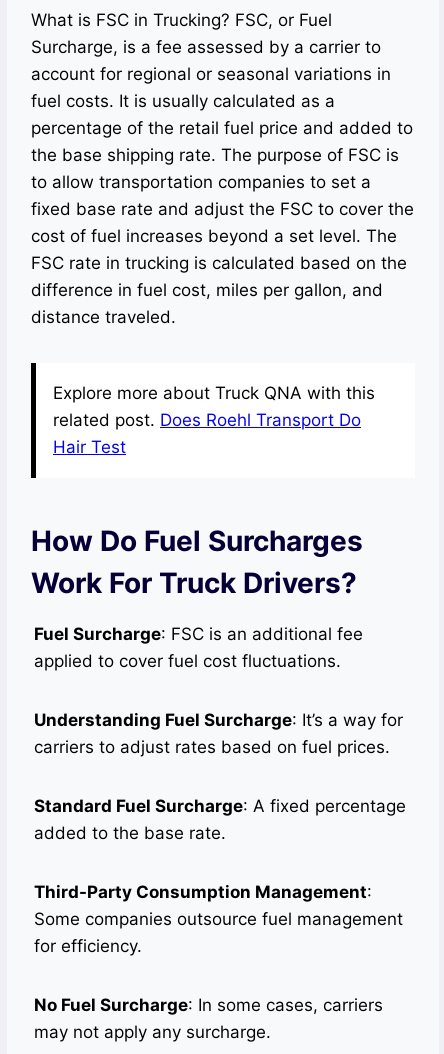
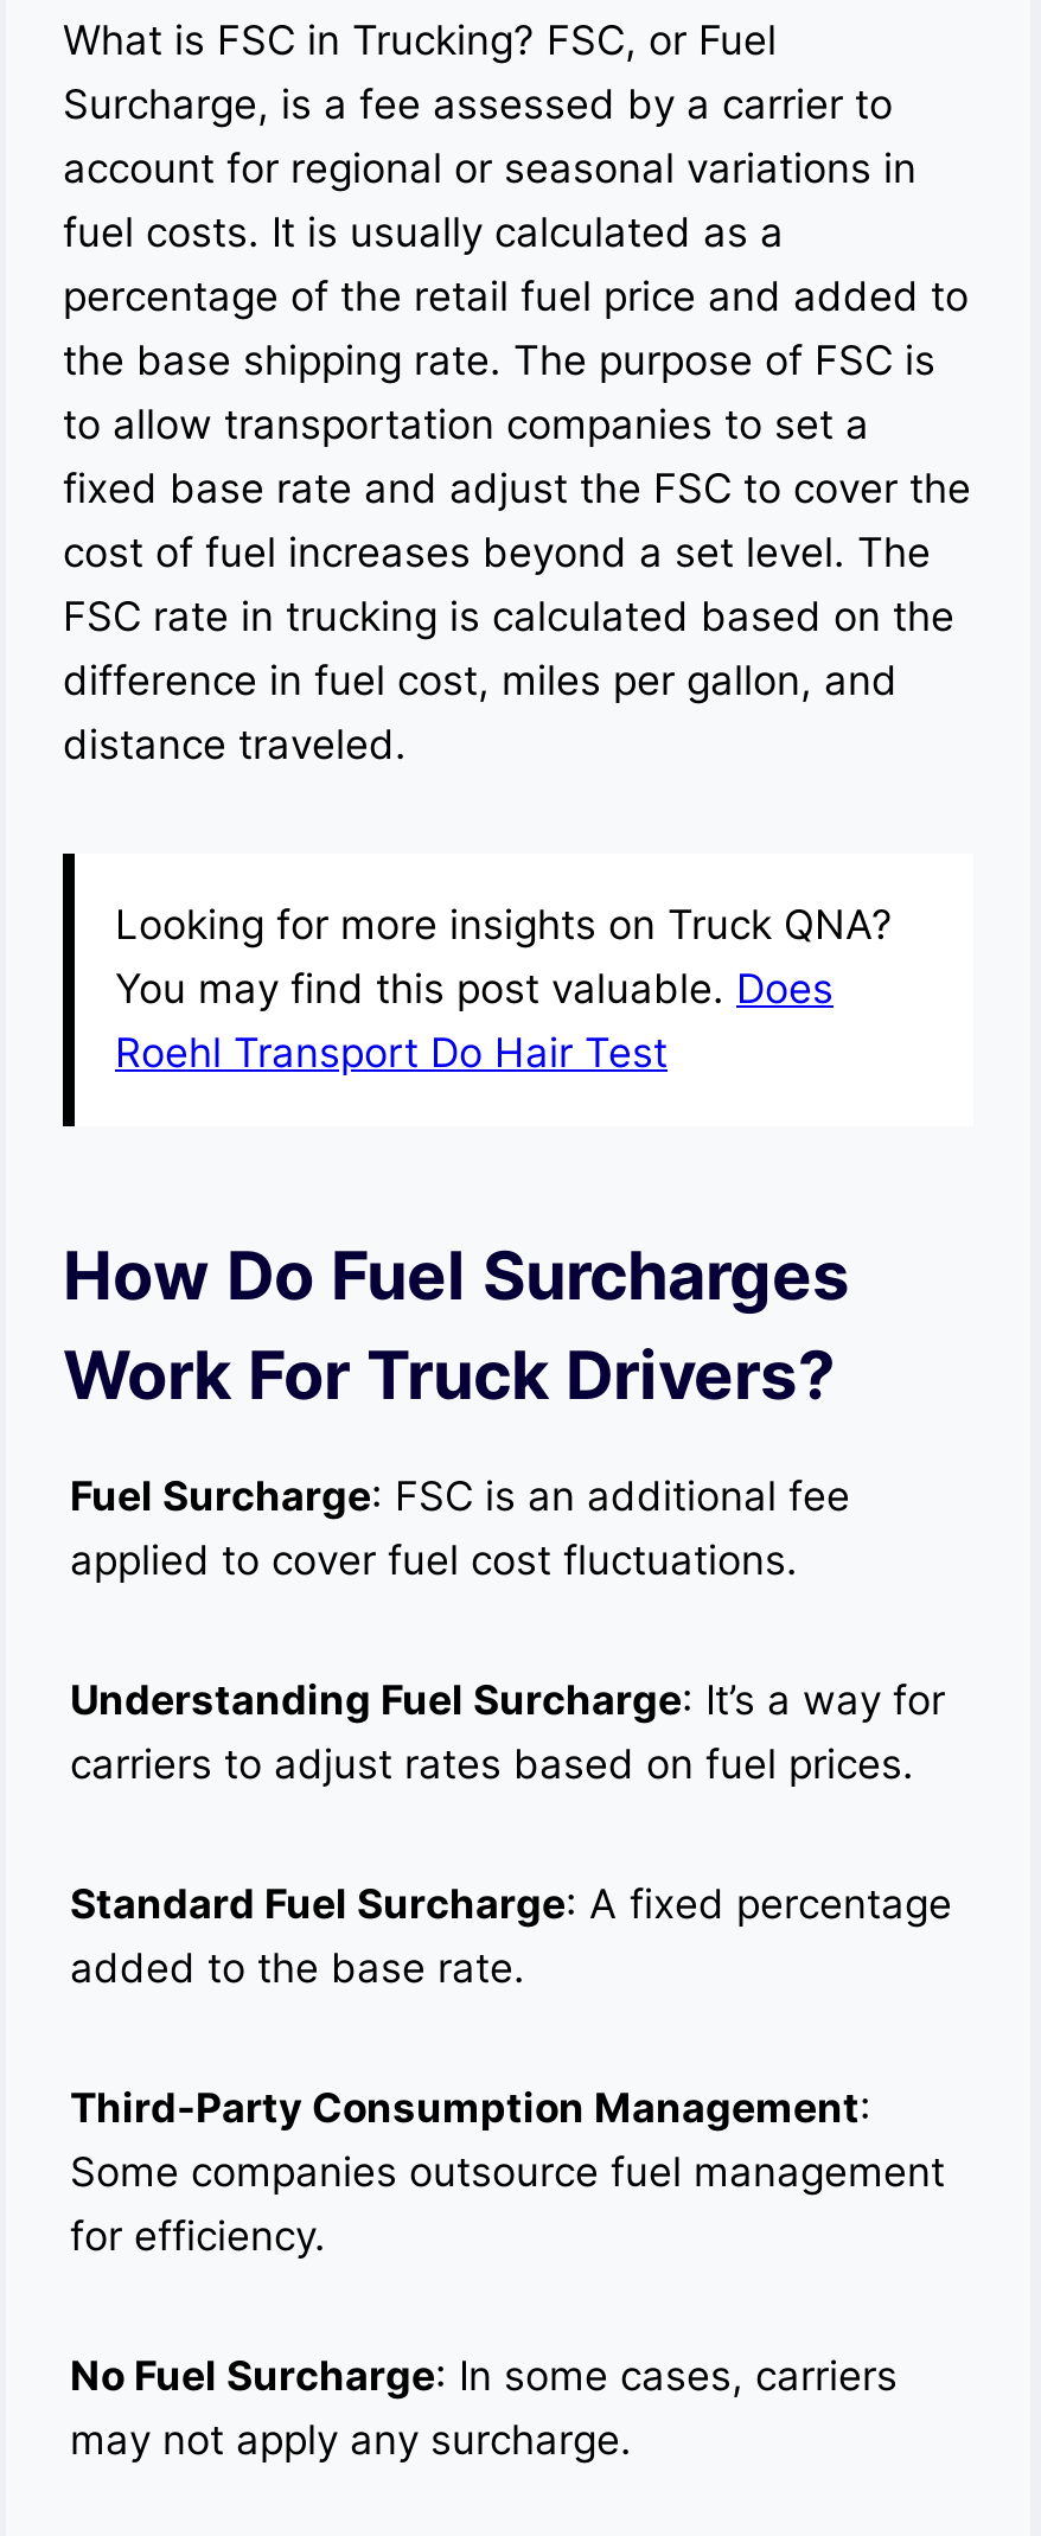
[53,383,375,457] Explore more about Truck QNA with this | related post. Does Roehl Transport Do | Hair Test -> [115,901,893,1077] Looking for more insights on Truck QNA? | You may find this post valuable. Does | Roehl Transport Do Hair Test

